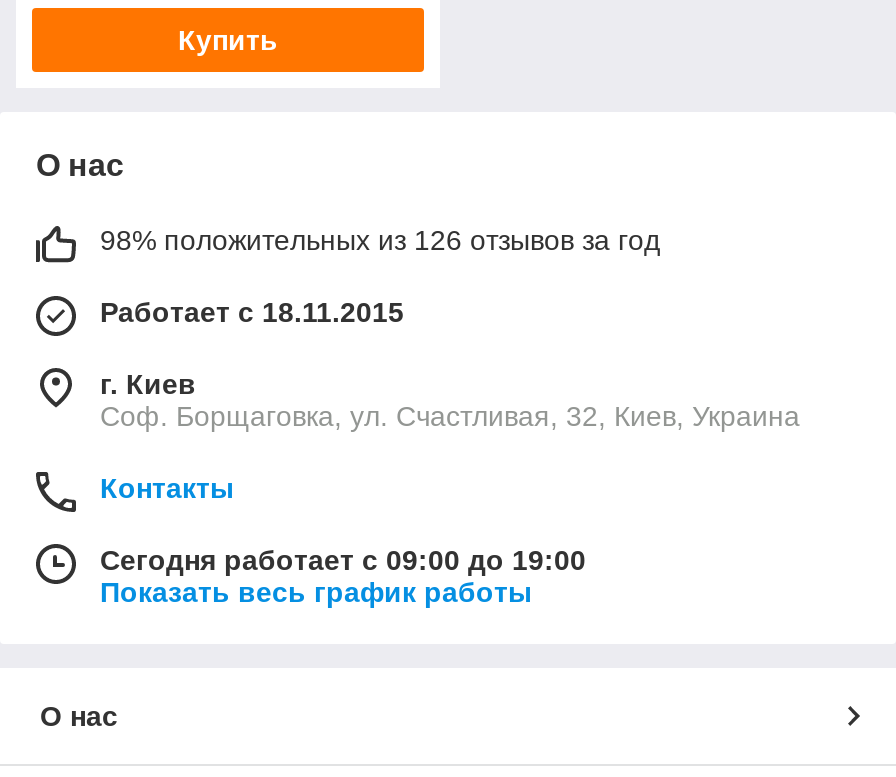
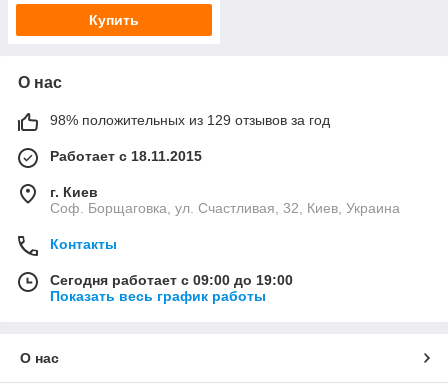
[100,224,660,256] 98% положительных из 126 отзывов за год -> [50,112,330,128] 98% положительных из 129 отзывов за год

